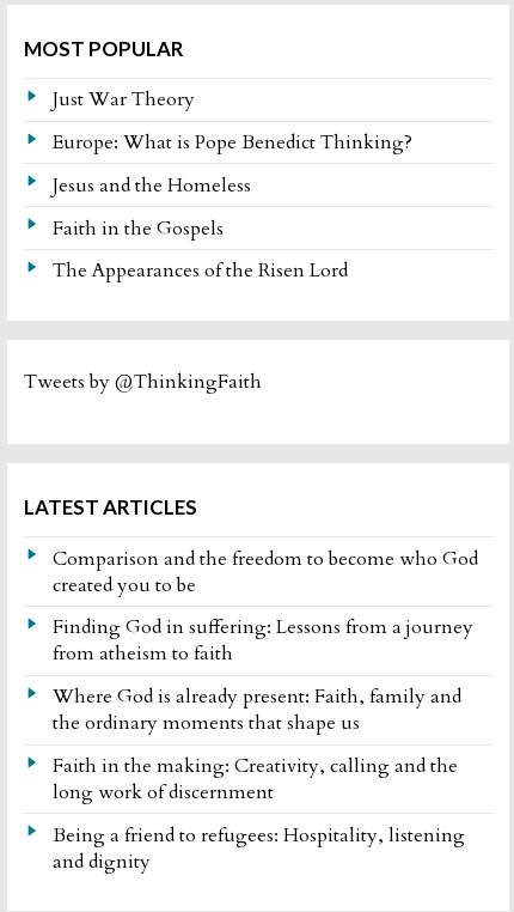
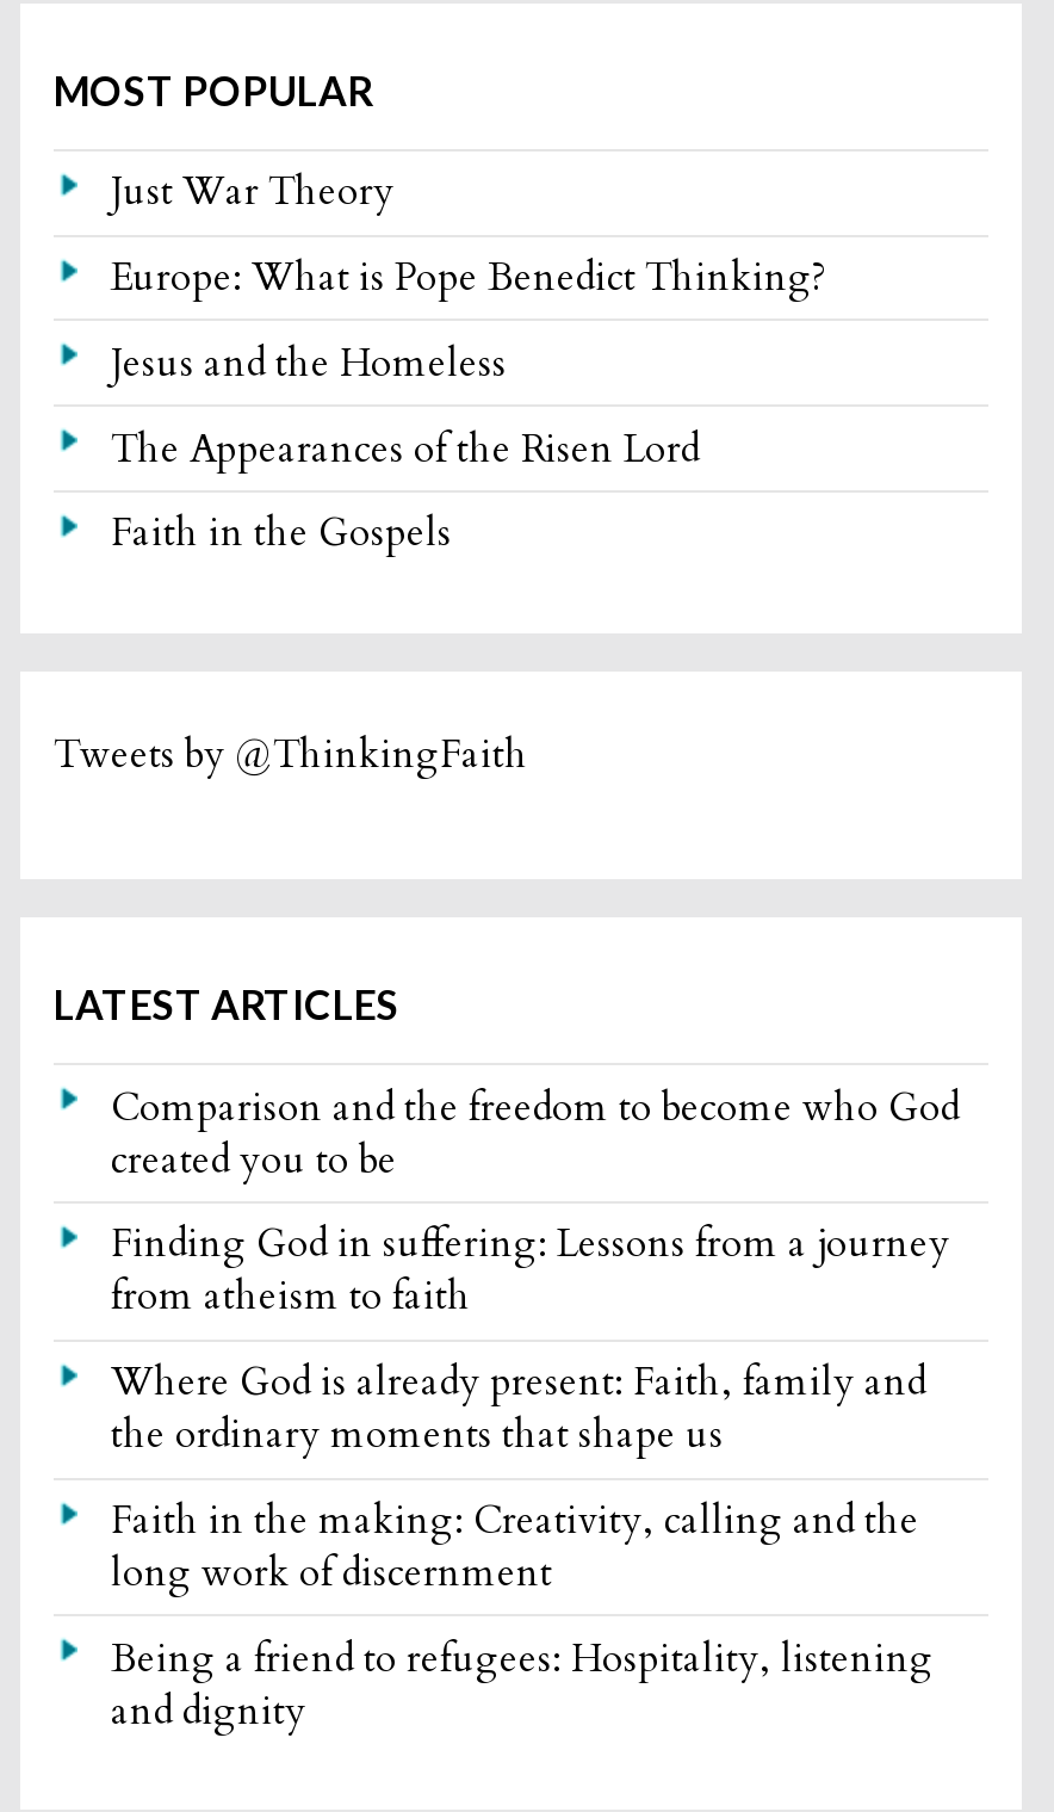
moved [53,215,224,241] -> [111,508,452,560]: Faith in the Gospels
moved [53,258,348,284] -> [111,423,700,475]: The Appearances of the Risen Lord

